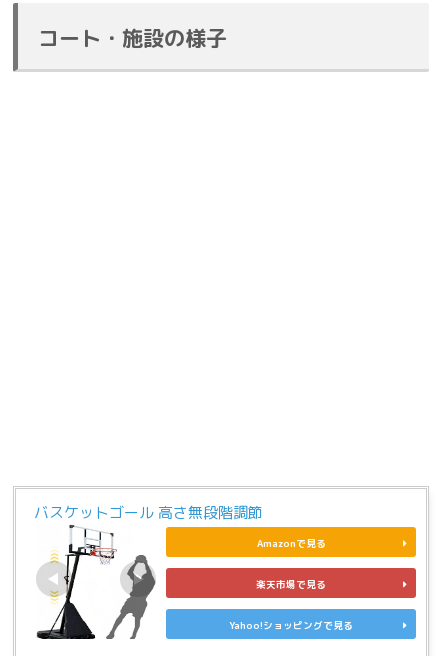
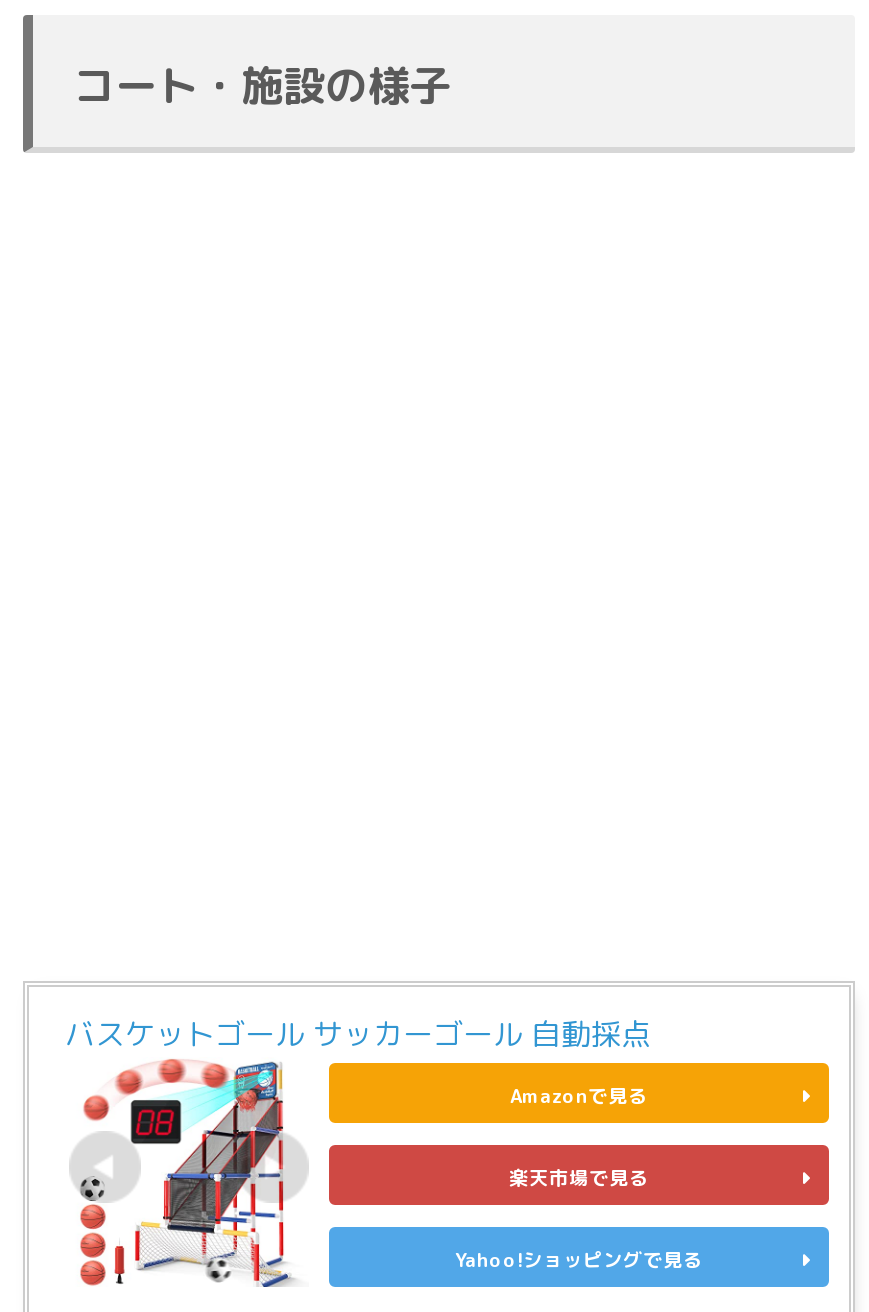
[34,502,263,523] バスケットゴール 高さ無段階調節 -> [65,1013,651,1055] バスケットゴール サッカーゴール 自動採点
[36,530,156,640] [image] -> [71,1069,307,1287] [image]

